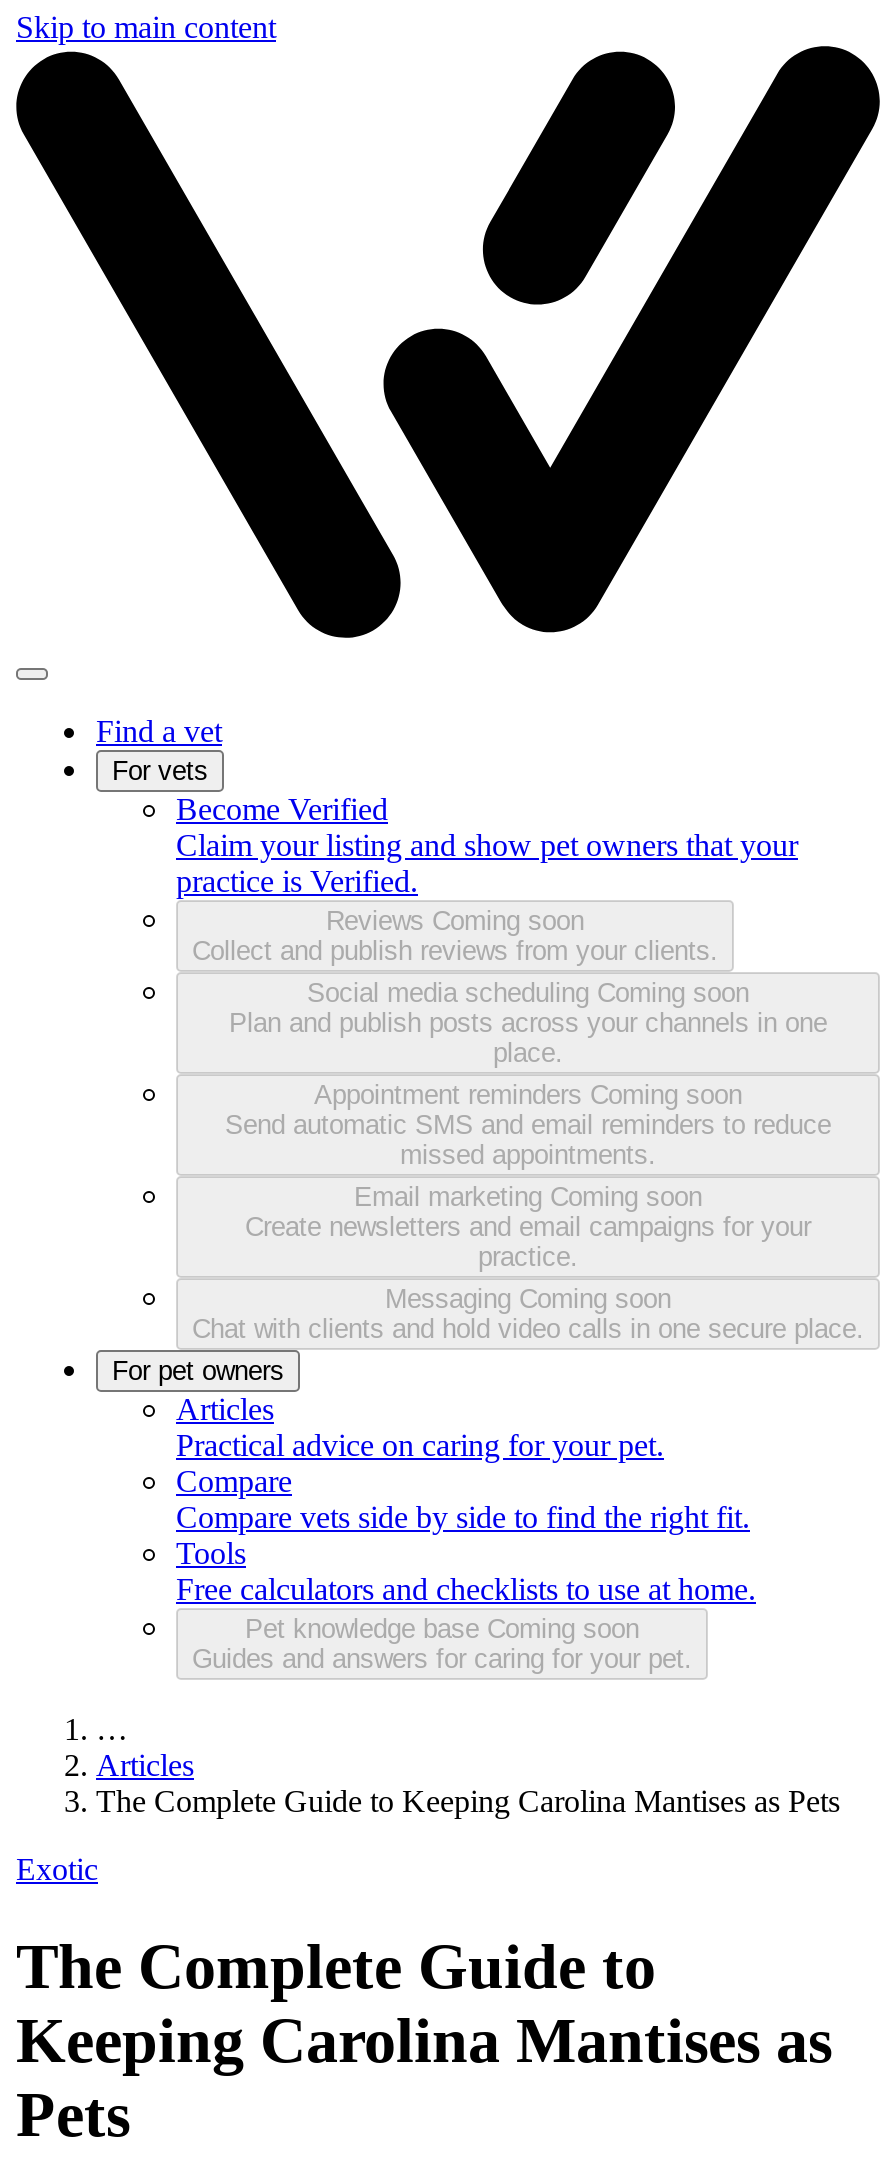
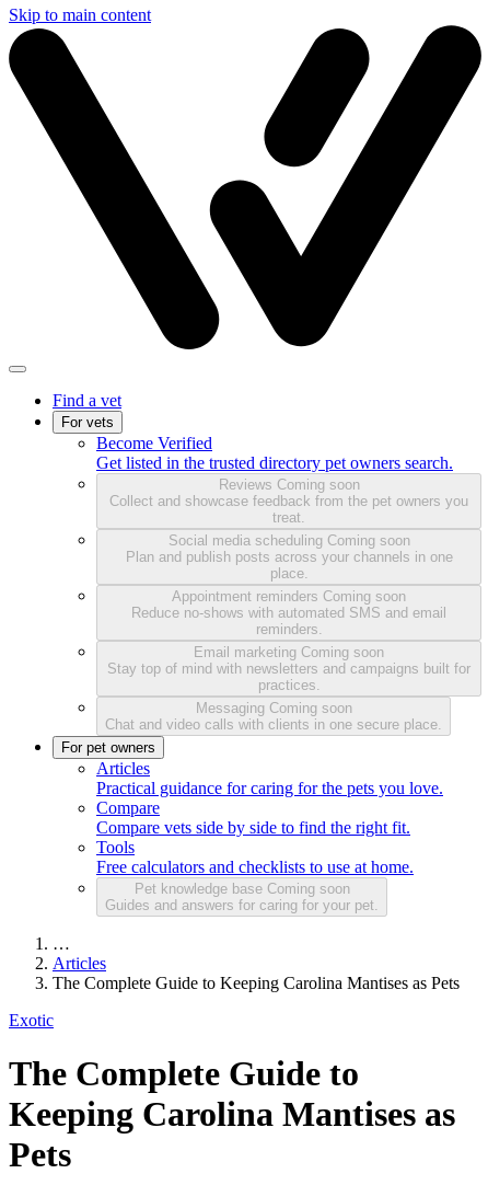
[176,827,798,897] Claim your listing and show pet owners that your | practice is Verified. -> [96,453,453,472] Get listed in the trusted directory pet owners search.
[192,935,718,965] Collect and publish reviews from your clients. -> [109,492,468,525] Collect and showcase feedback from the pet owners you | treat.
[225,1109,831,1169] Send automatic SMS and email reminders to reduce | missed appointments. -> [131,604,446,637] Reduce no-shows with automated SMS and email | reminders.
[245,1211,811,1271] Create newsletters and email campaigns for your | practice. -> [107,660,470,693] Stay top of mind with newsletters and campaigns built for | practices.
[192,1313,864,1343] Chat with clients and hold video calls in one secure place. -> [105,716,442,732] Chat and video calls with clients in one secure place.
[176,1427,664,1461] Practical advice on caring for your pet. -> [96,778,443,797] Practical guidance for caring for the pets you love.

